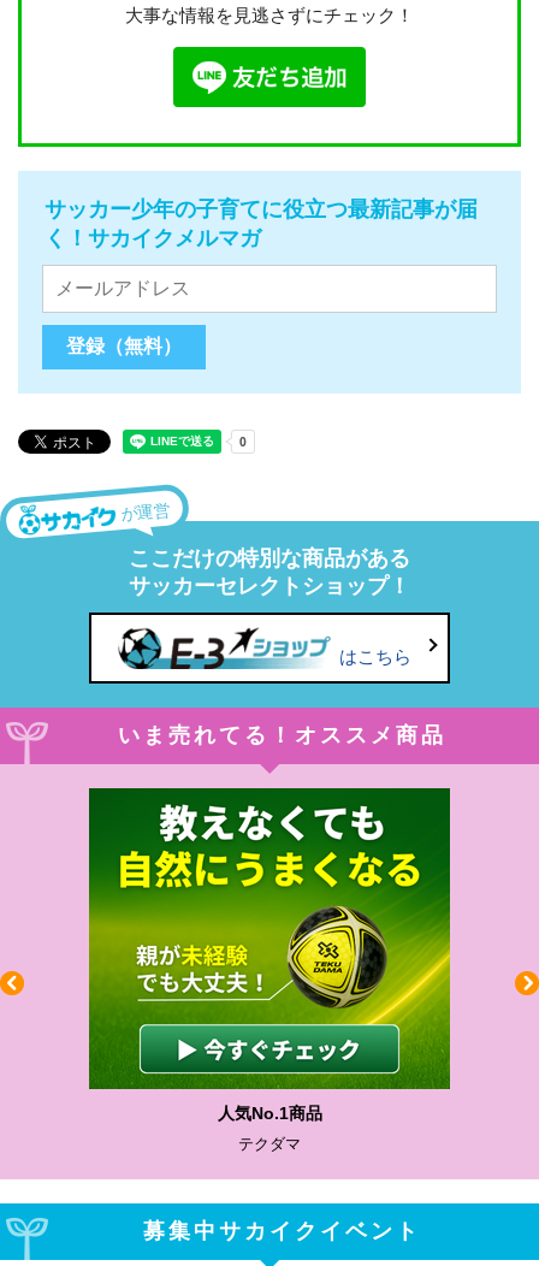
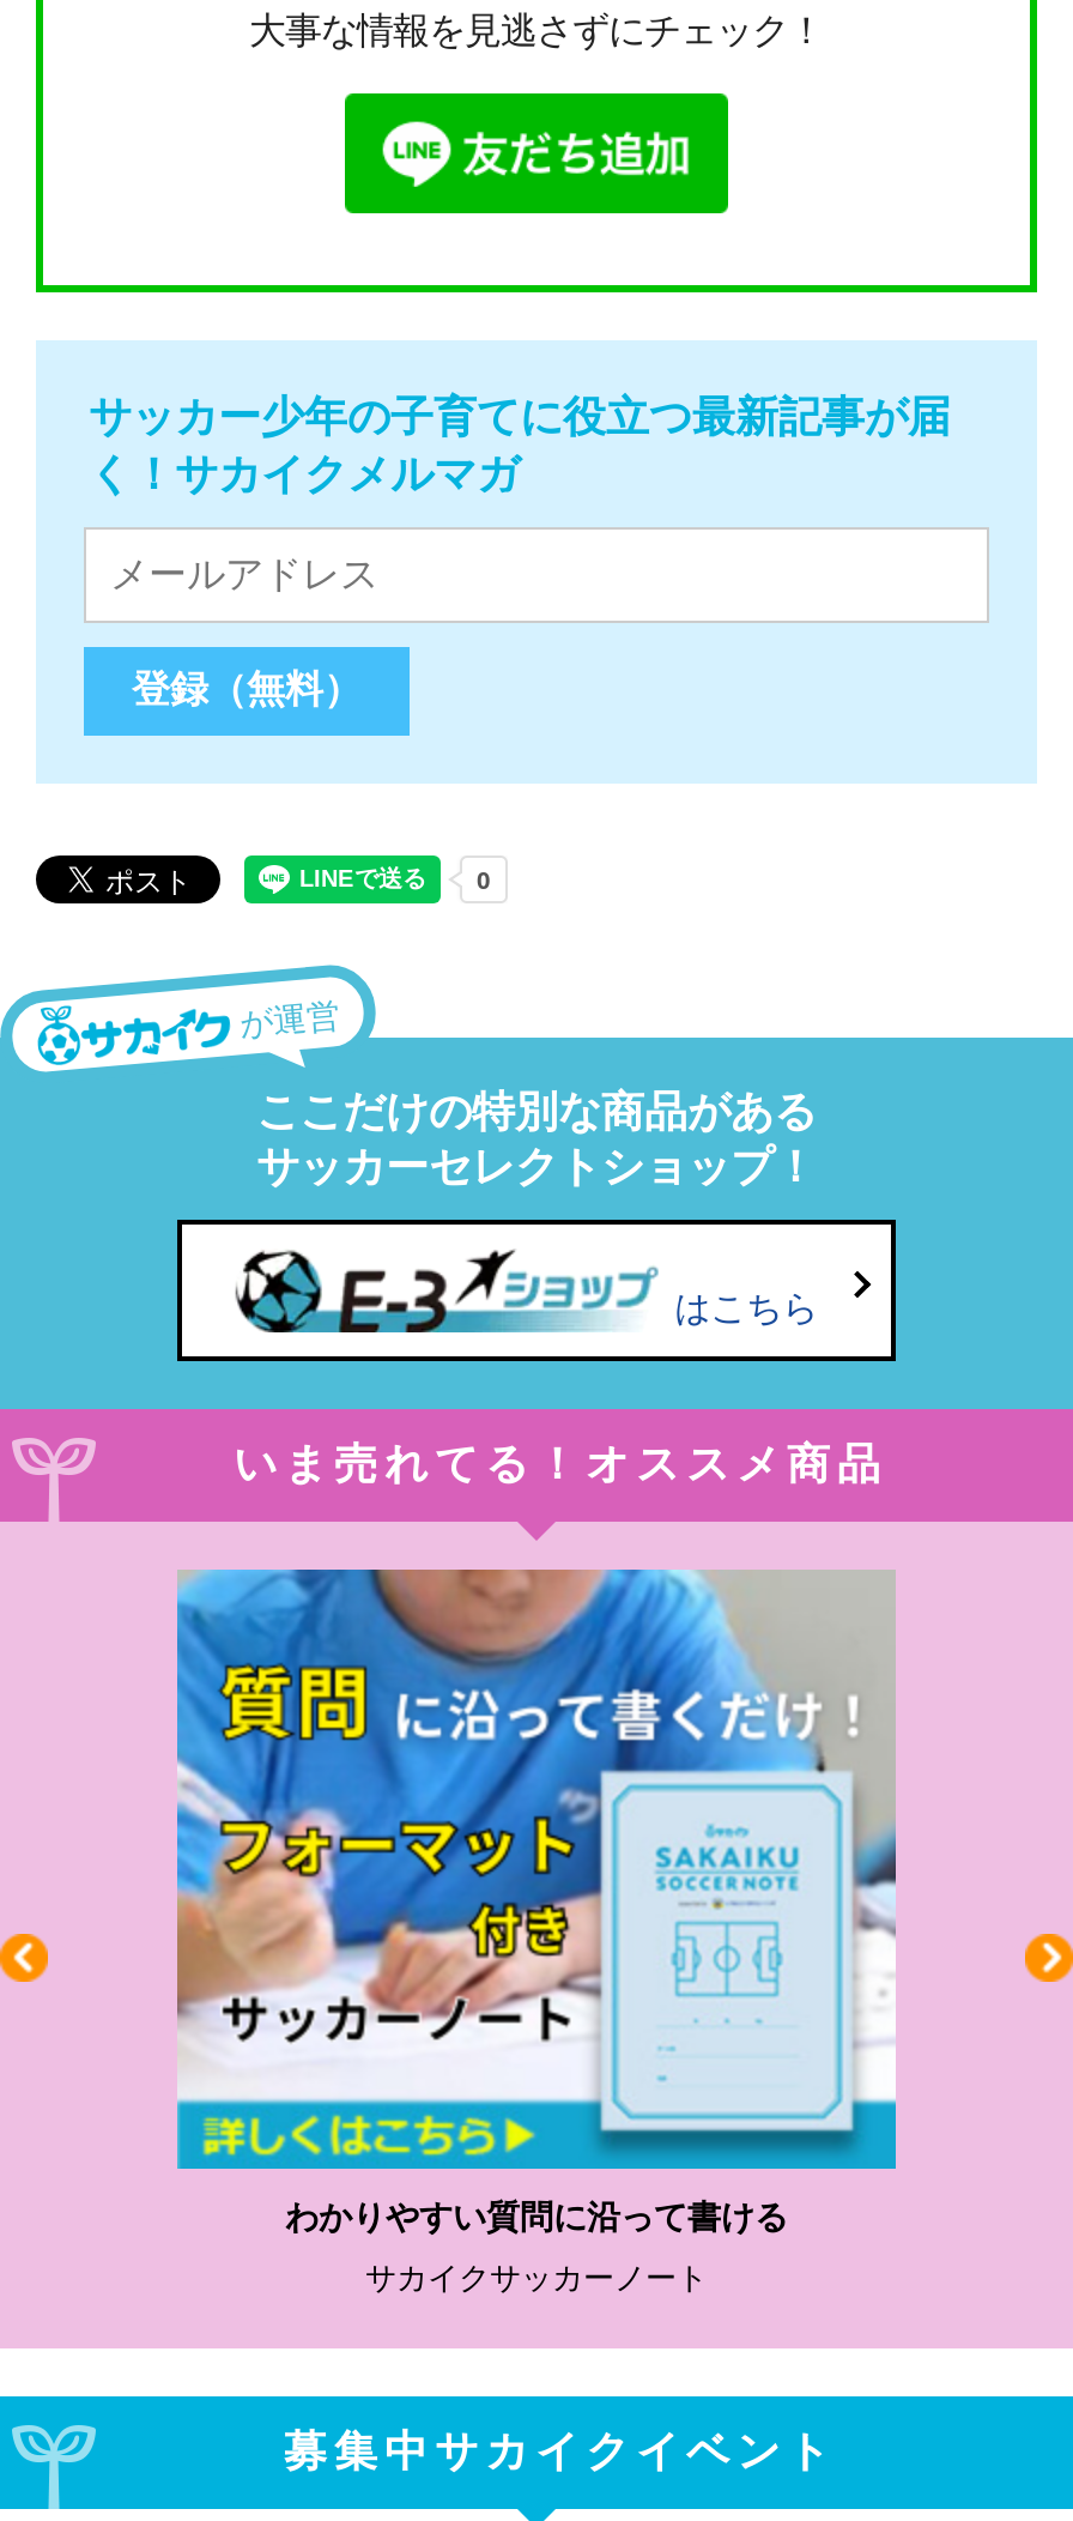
[88,787,451,1123] [image] | 人気No.1商品 -> [175,1567,898,2235] [image] | わかりやすい質問に沿って書ける
[238,1135,301,1153] テクダマ -> [365,2259,708,2295] サカイクサッカーノート

